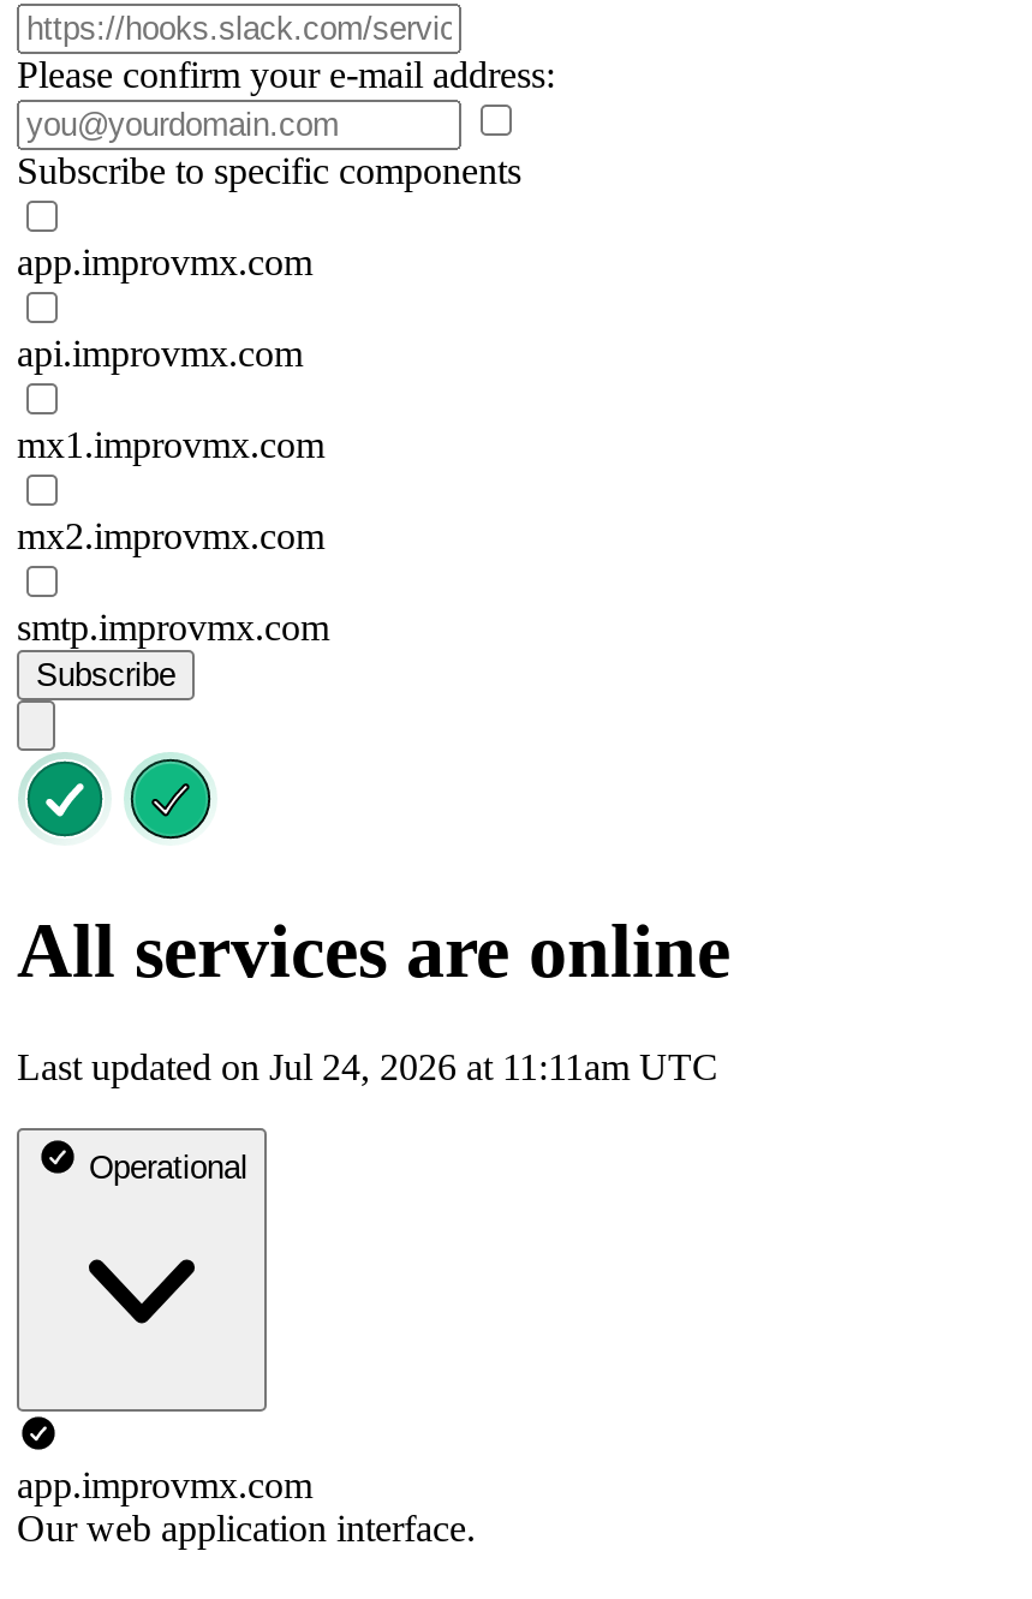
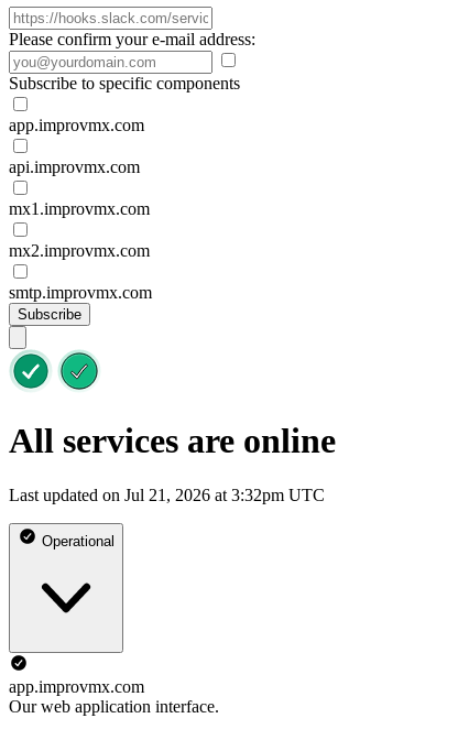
[17,1047,718,1088] Last updated on Jul 24, 2026 at 11:11am UTC -> [9,486,325,504] Last updated on Jul 21, 2026 at 3:32pm UTC

